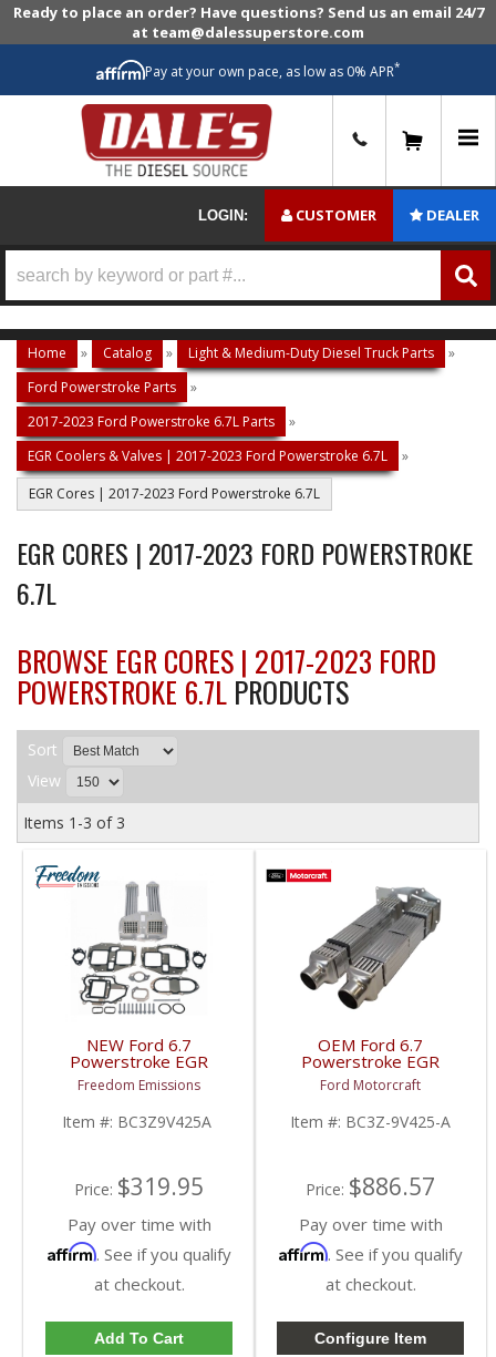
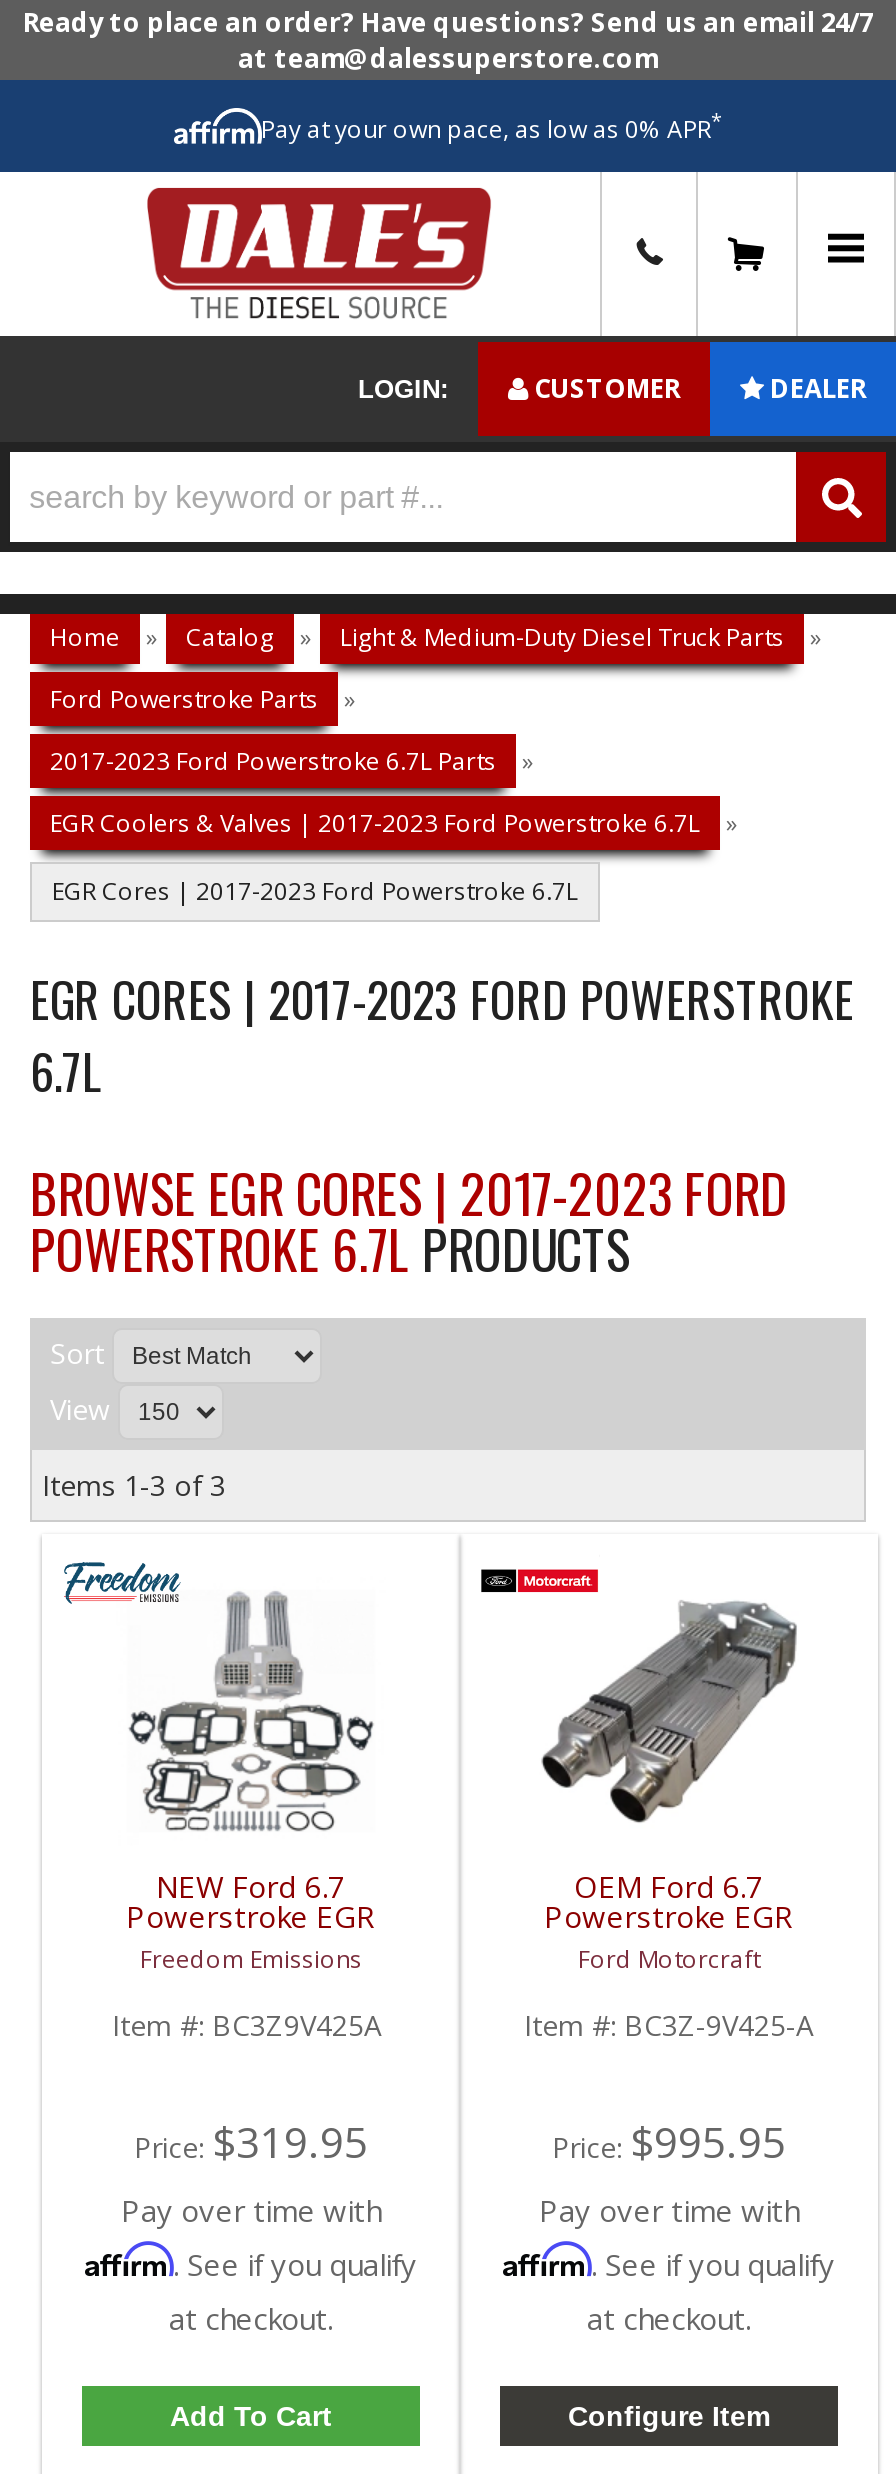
[306,1171,435,1202] Price: $886.57 -> [552,2114,786,2170] Price: $995.95

